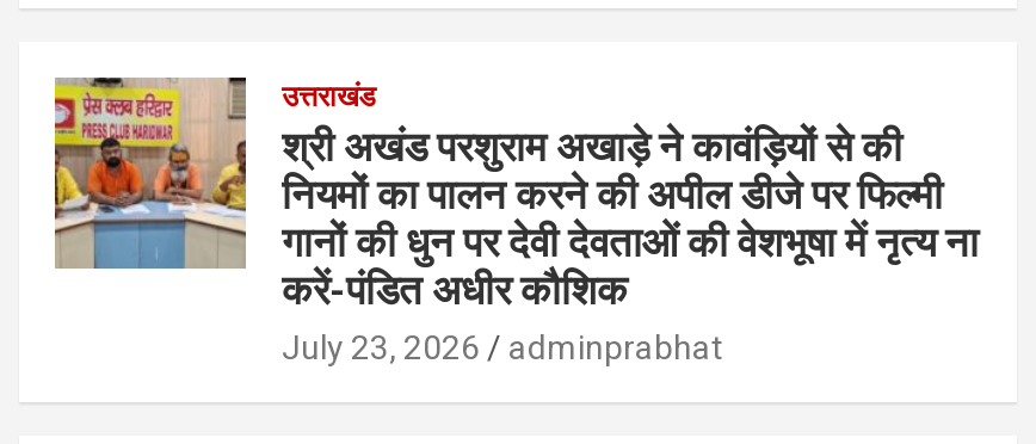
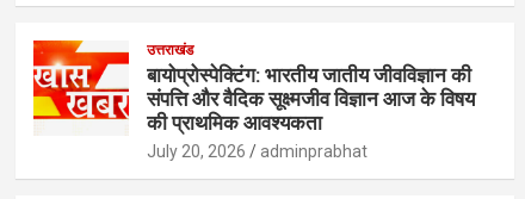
[53,75,979,365] [image] | श्री अखंड परशुराम अखाड़े ने कावंड़ियों से की | नियमों का पालन करने की अपील डीजे पर फिल्मी | गानों की धुन पर देवी देवताओं की वेशभूषा में नृत्य ना | करें-पंडित अधीर कौशिक | July 23, 2026 -> [32,39,475,160] [image] | बायोप्रोस्पेक्टिंग: भारतीय जातीय जीवविज्ञान की | संपत्ति और वैदिक सूक्ष्मजीव विज्ञान आज के विषय | की प्राथमिक आवश्यकता | July 20, 2026

